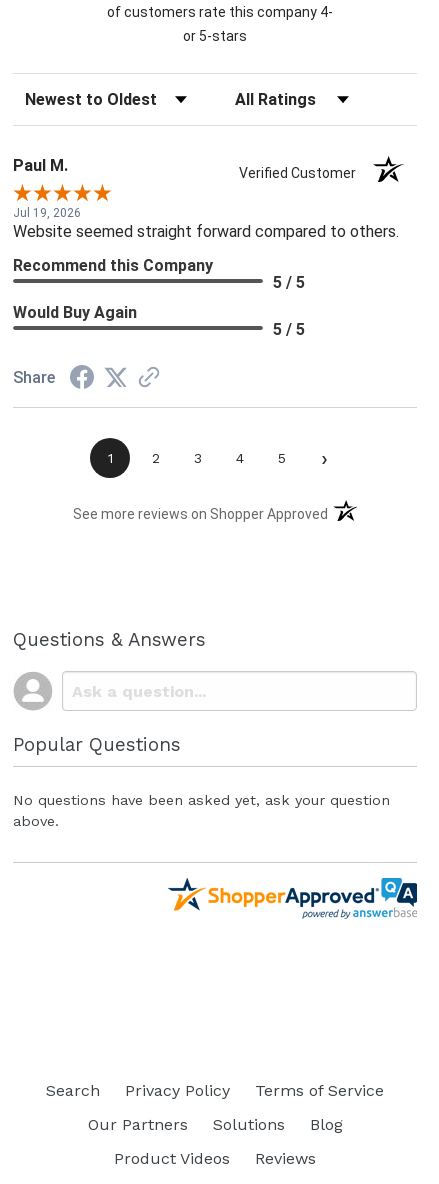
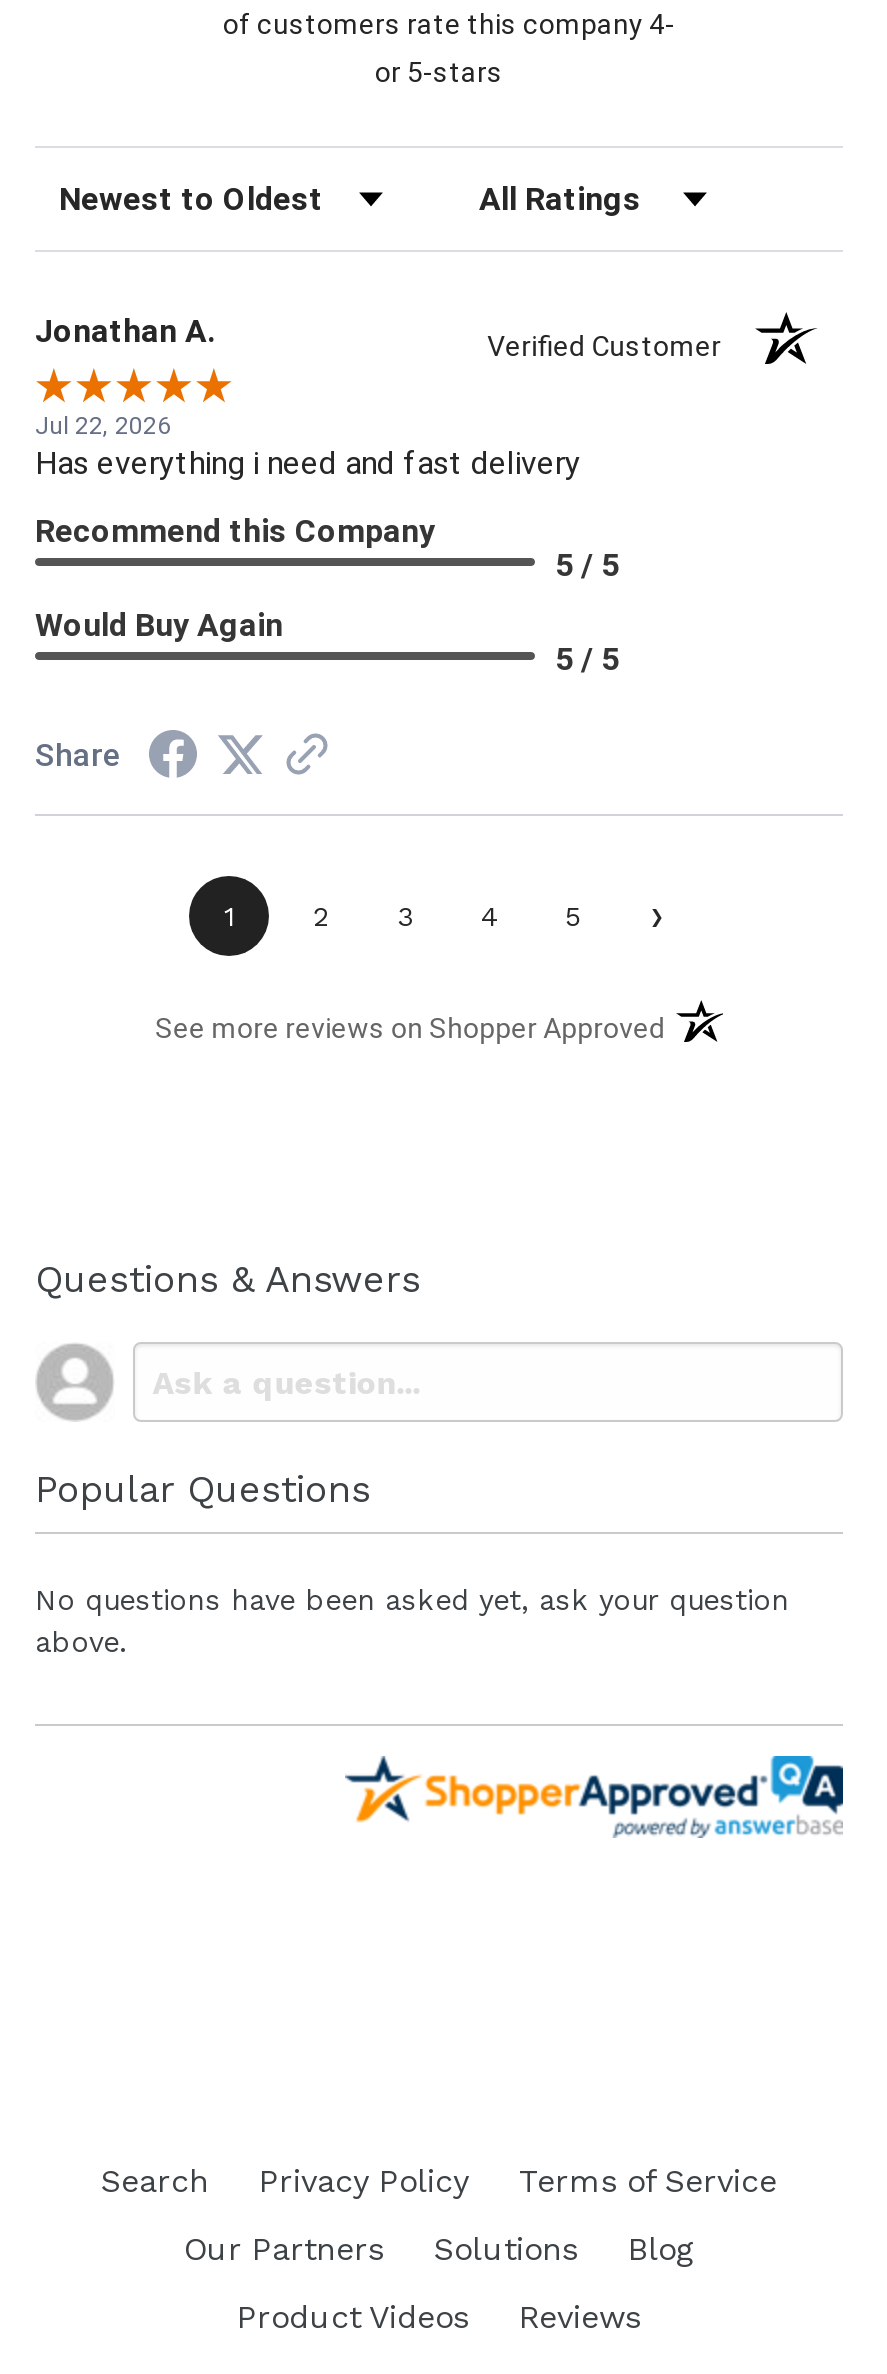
[13,156,68,175] Paul M. -> [35,311,215,349] Jonathan A.
[13,206,399,241] Jul 19, 2026 | Website seemed straight forward compared to others. -> [35,411,581,481] Jul 22, 2026 | Has everything i need and fast delivery

